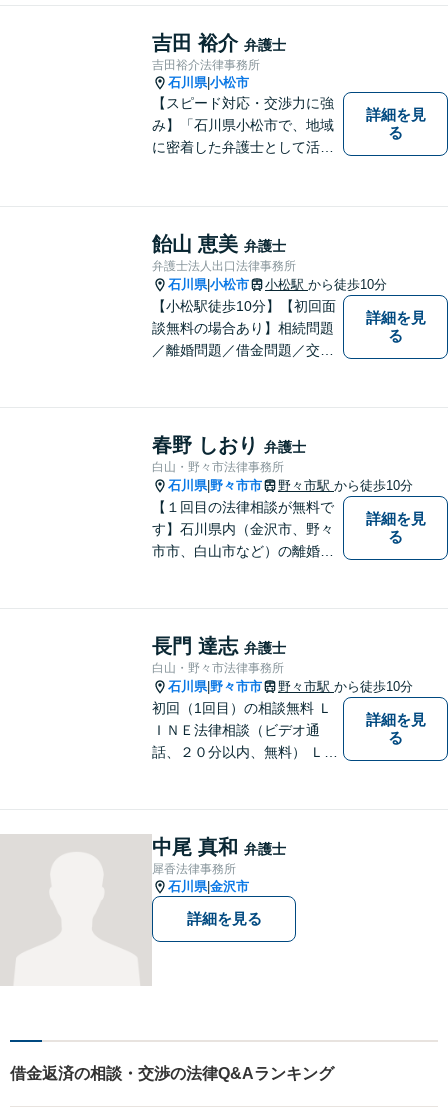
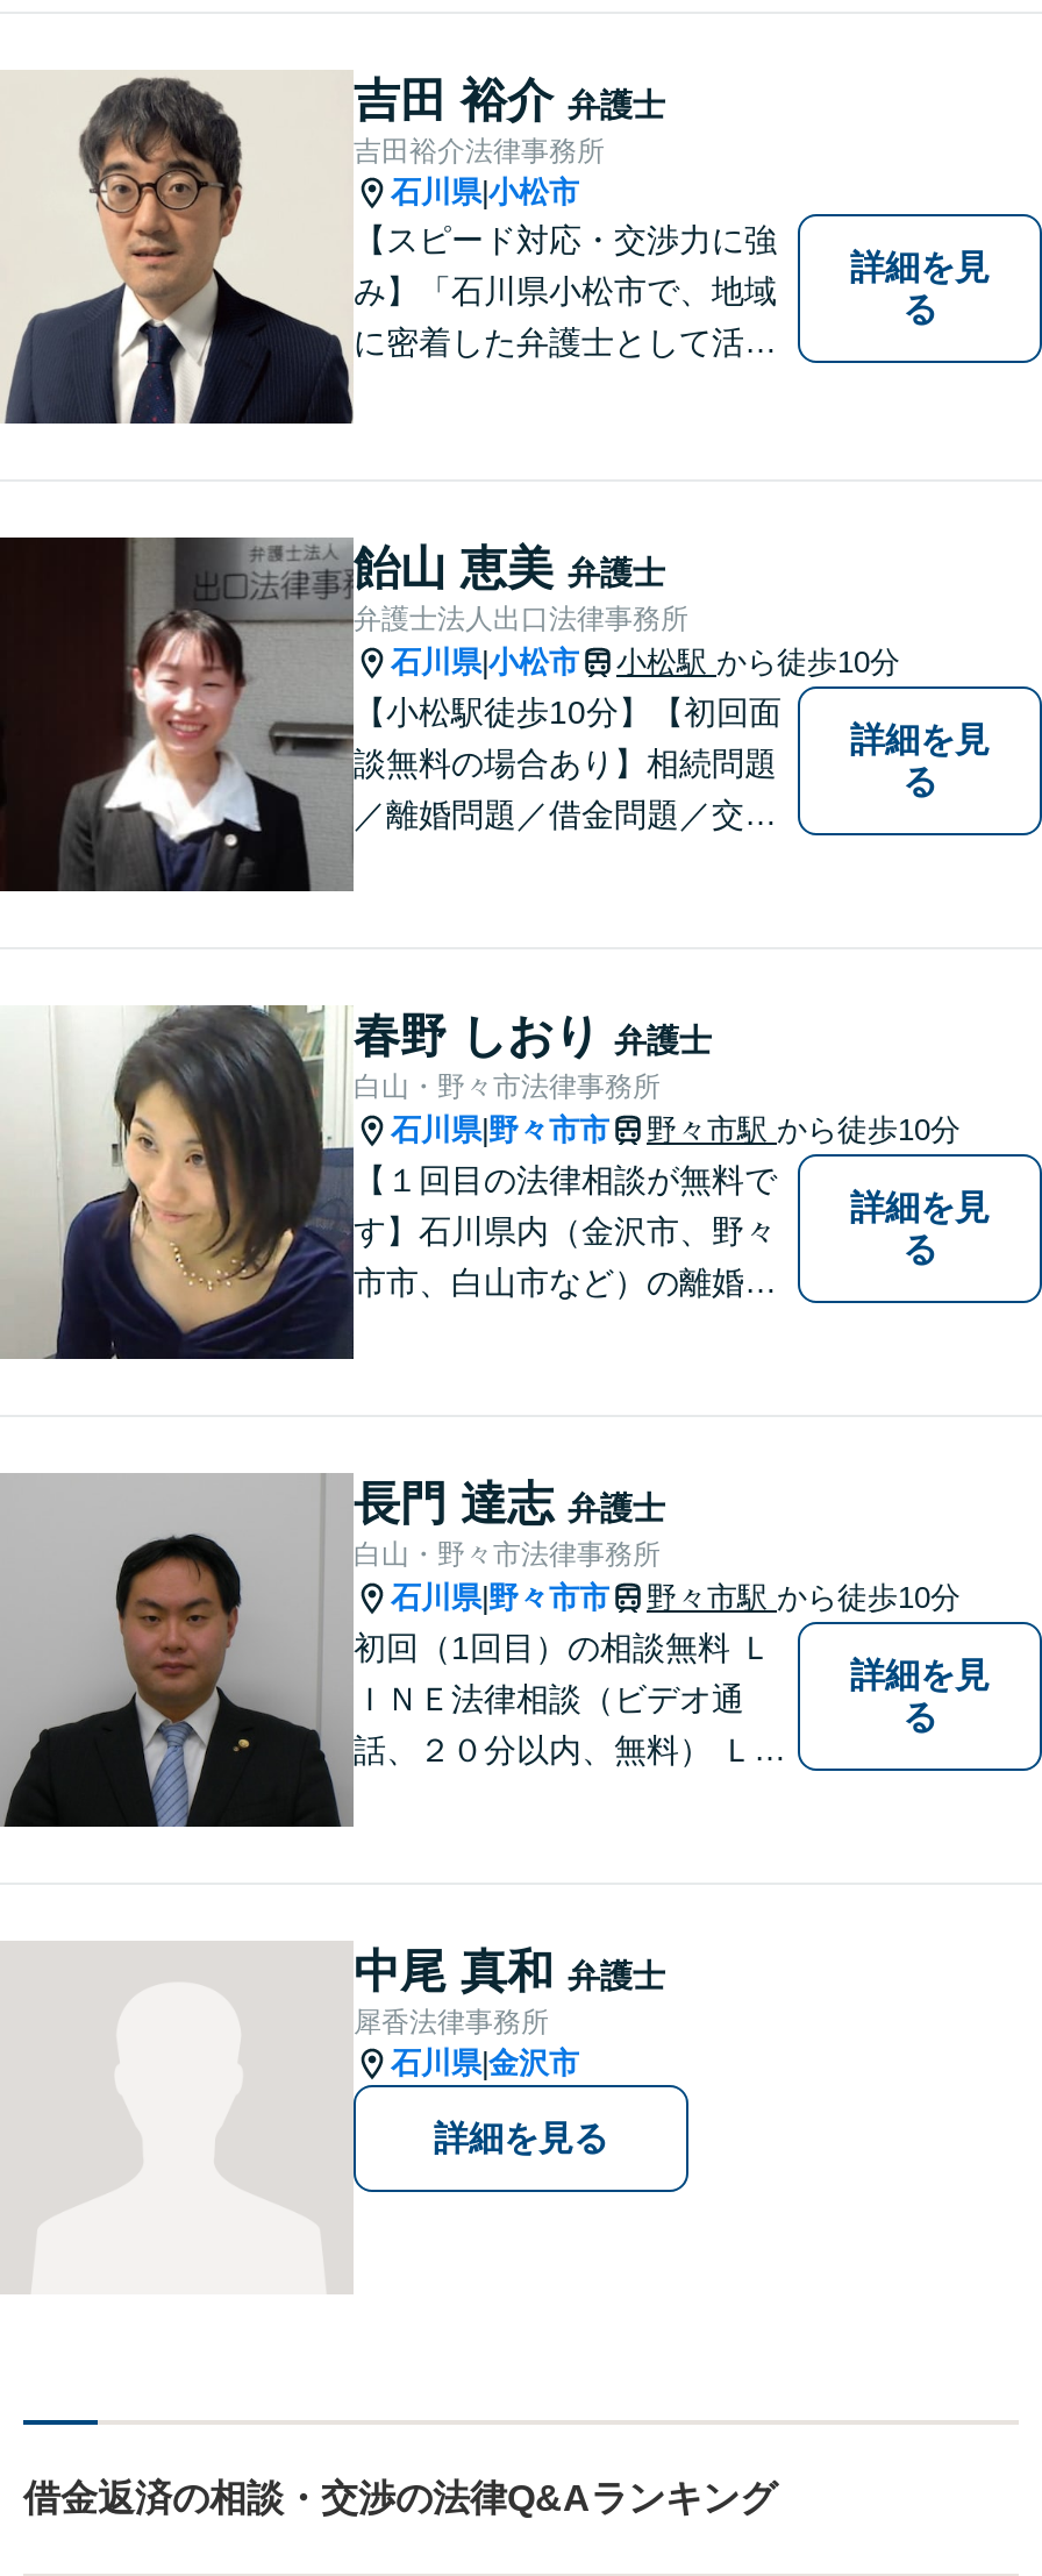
none -> [7,70,356,426] [image]
none -> [7,535,356,894] [image]
none -> [7,1003,356,1361] [image]
none -> [7,1473,356,1829] [image]

